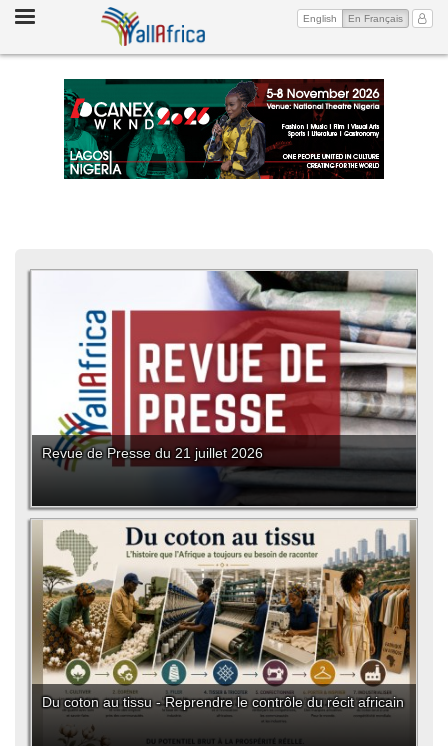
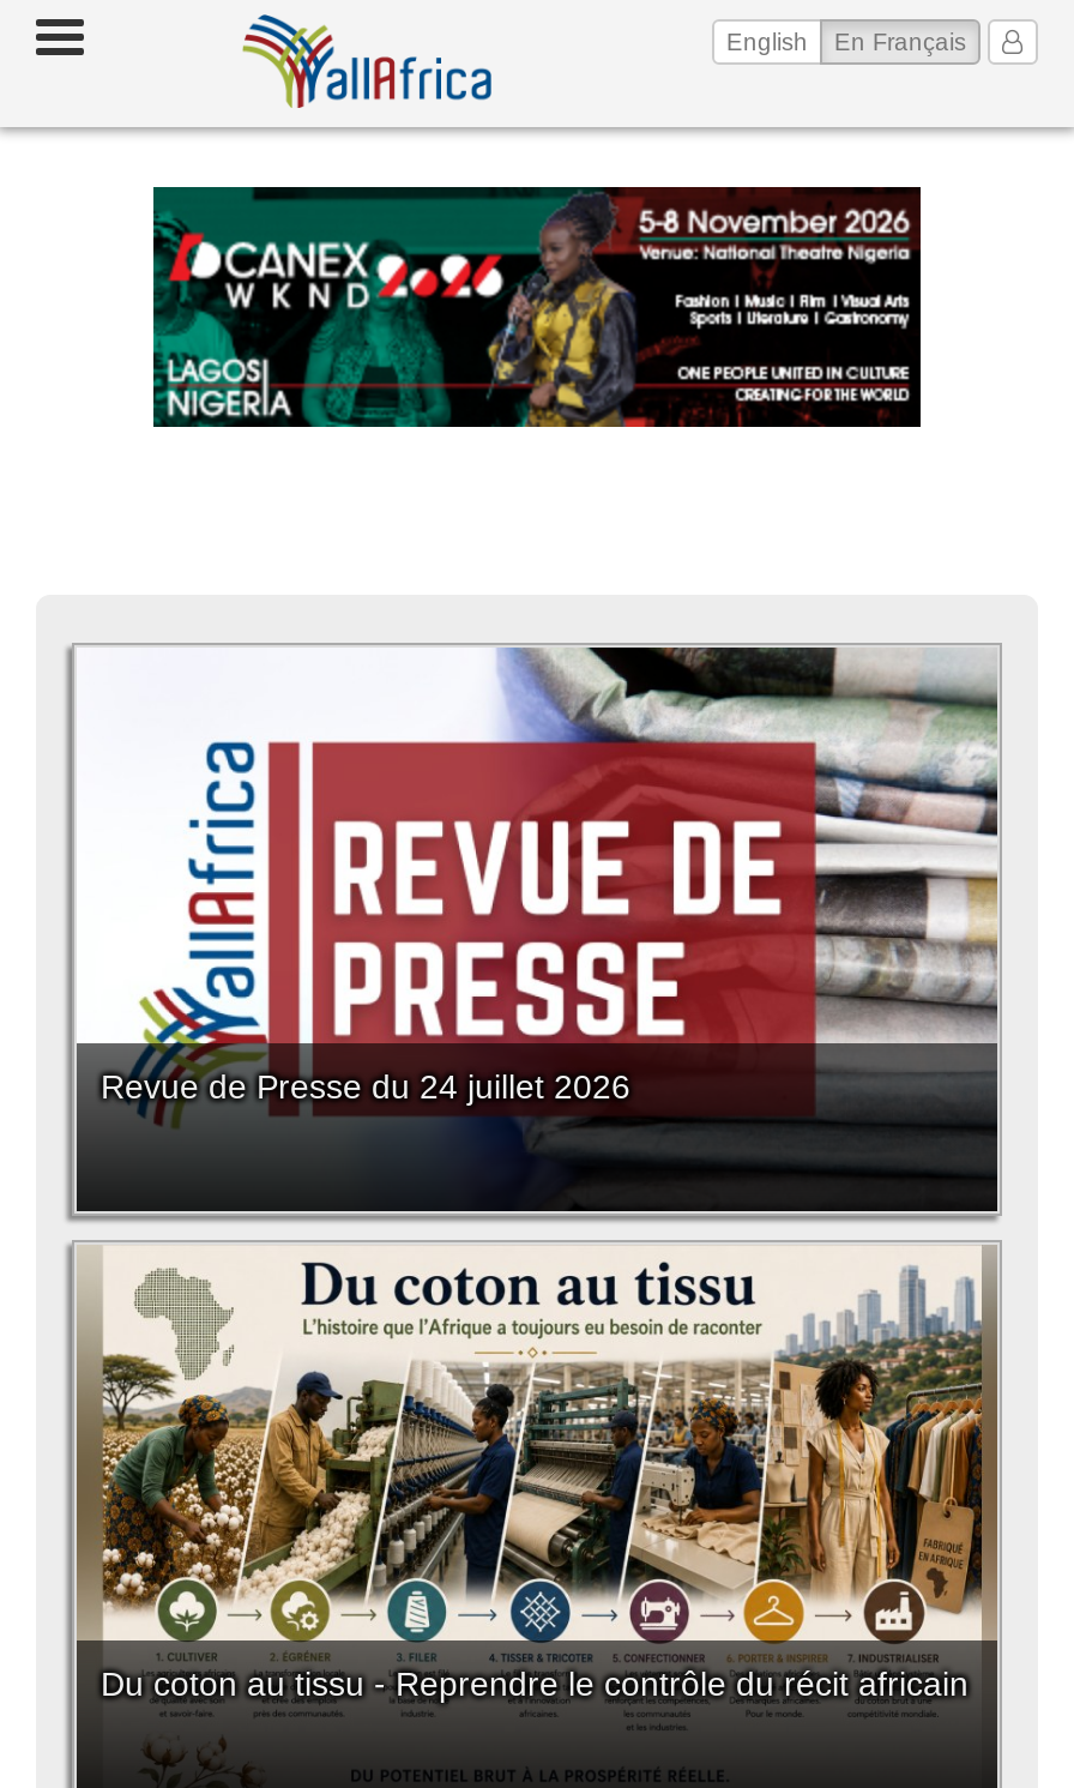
[42,445,263,461] Revue de Presse du 21 juillet 2026 -> [101,1066,630,1105] Revue de Presse du 24 juillet 2026

